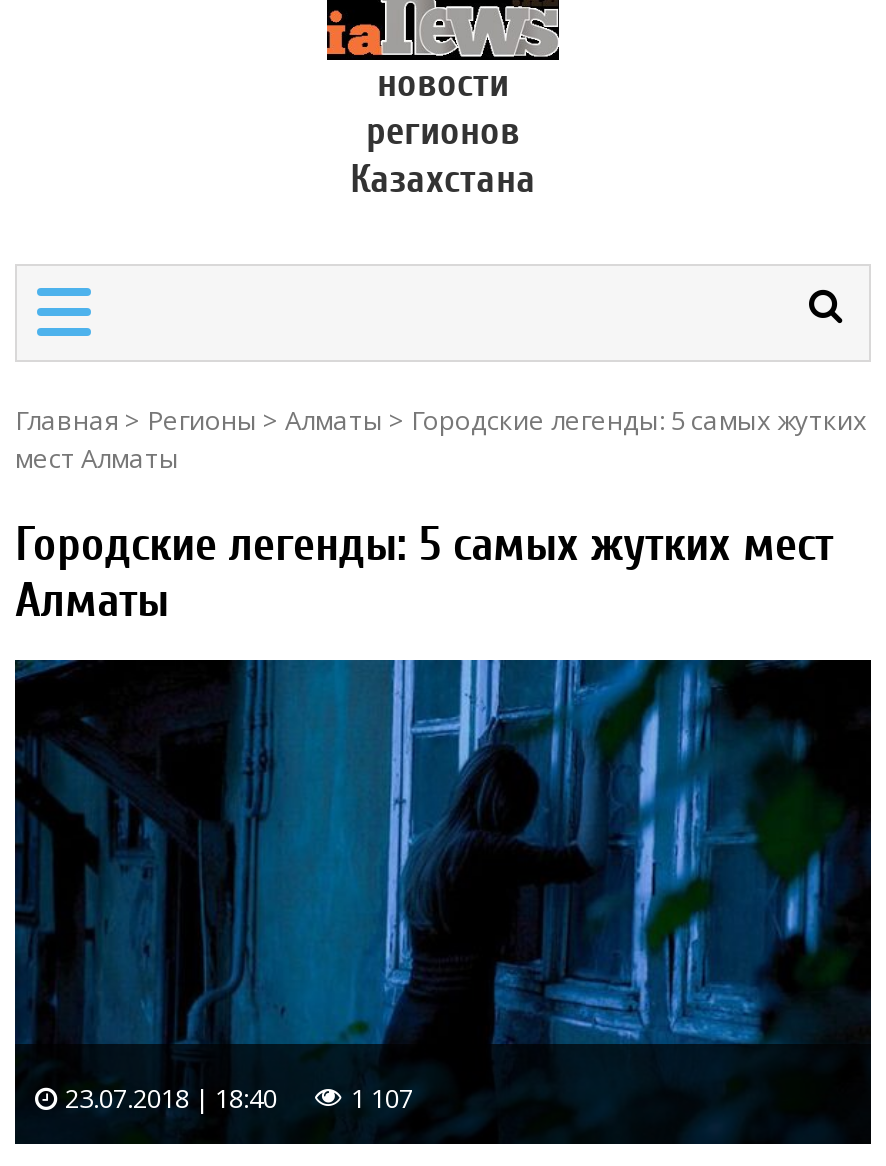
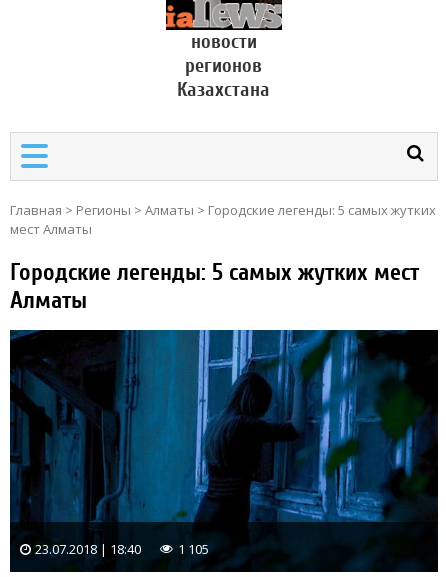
[351,1079,413,1115] 1 107 -> [178,540,209,558] 1 105

